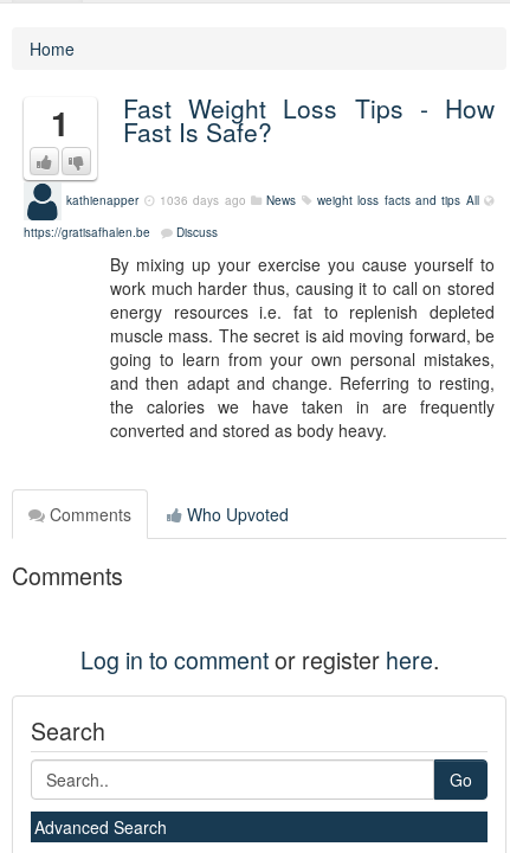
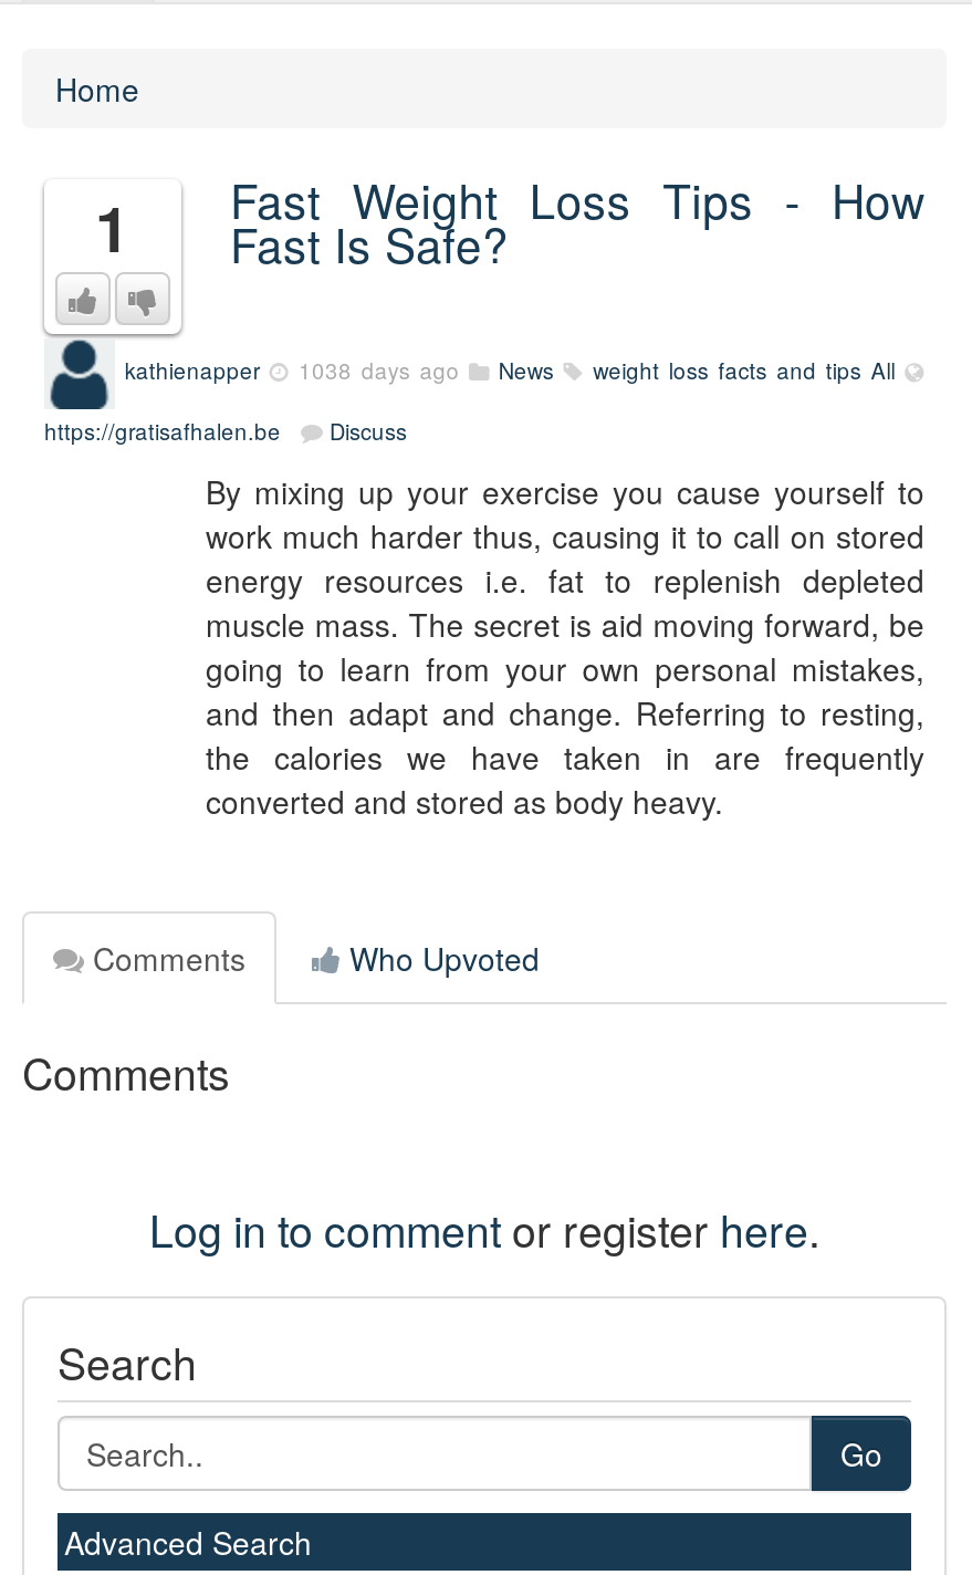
[67,191,479,208] kathienapper 1036 days ago News weight loss facts and tips All -> [125,355,895,386] kathienapper 1038 days ago News weight loss facts and tips All

